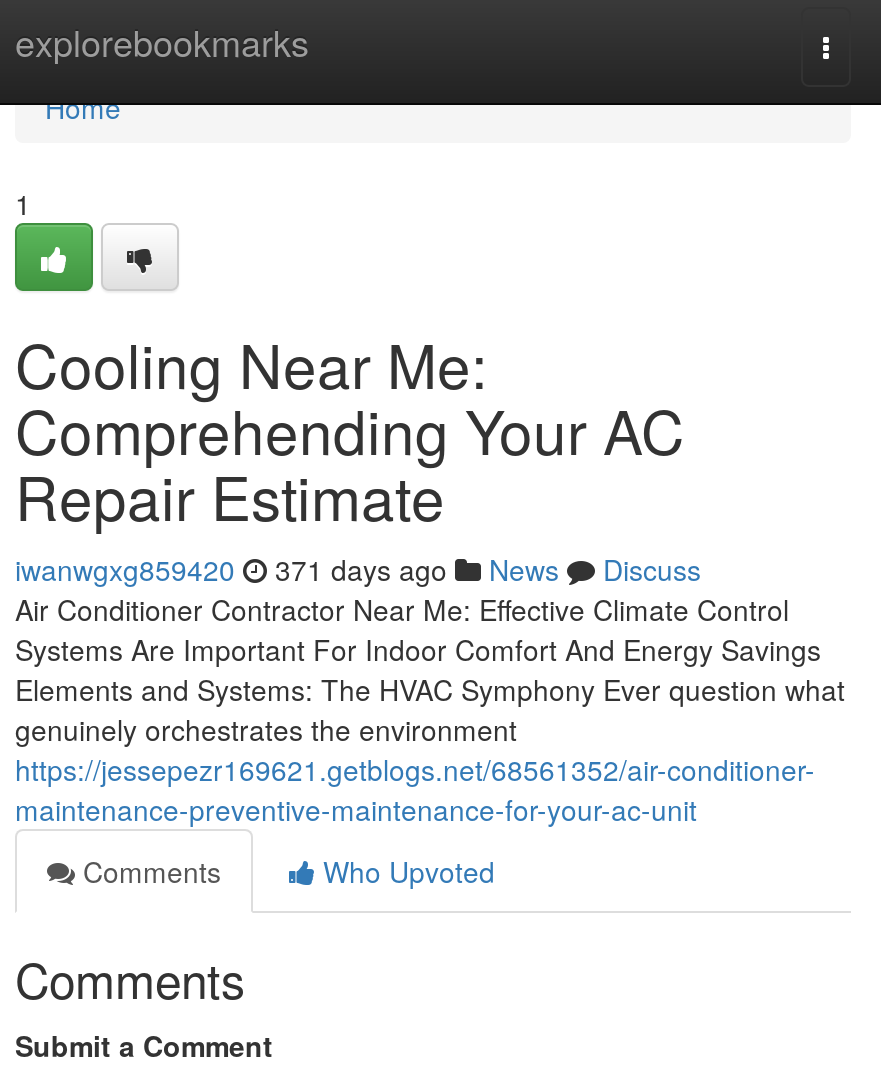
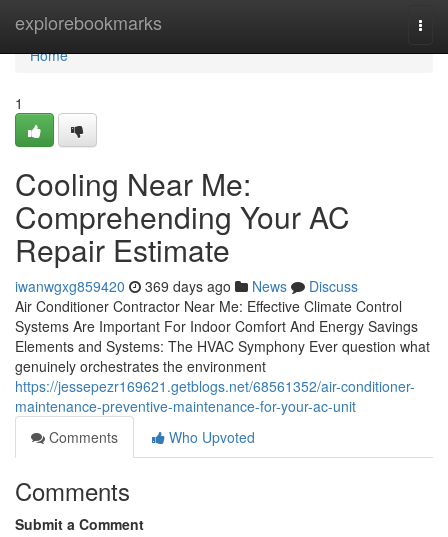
[15,549,701,589] iwanwgxg859420 371 days ago News Discuss -> [15,276,358,296] iwanwgxg859420 369 days ago News Discuss

